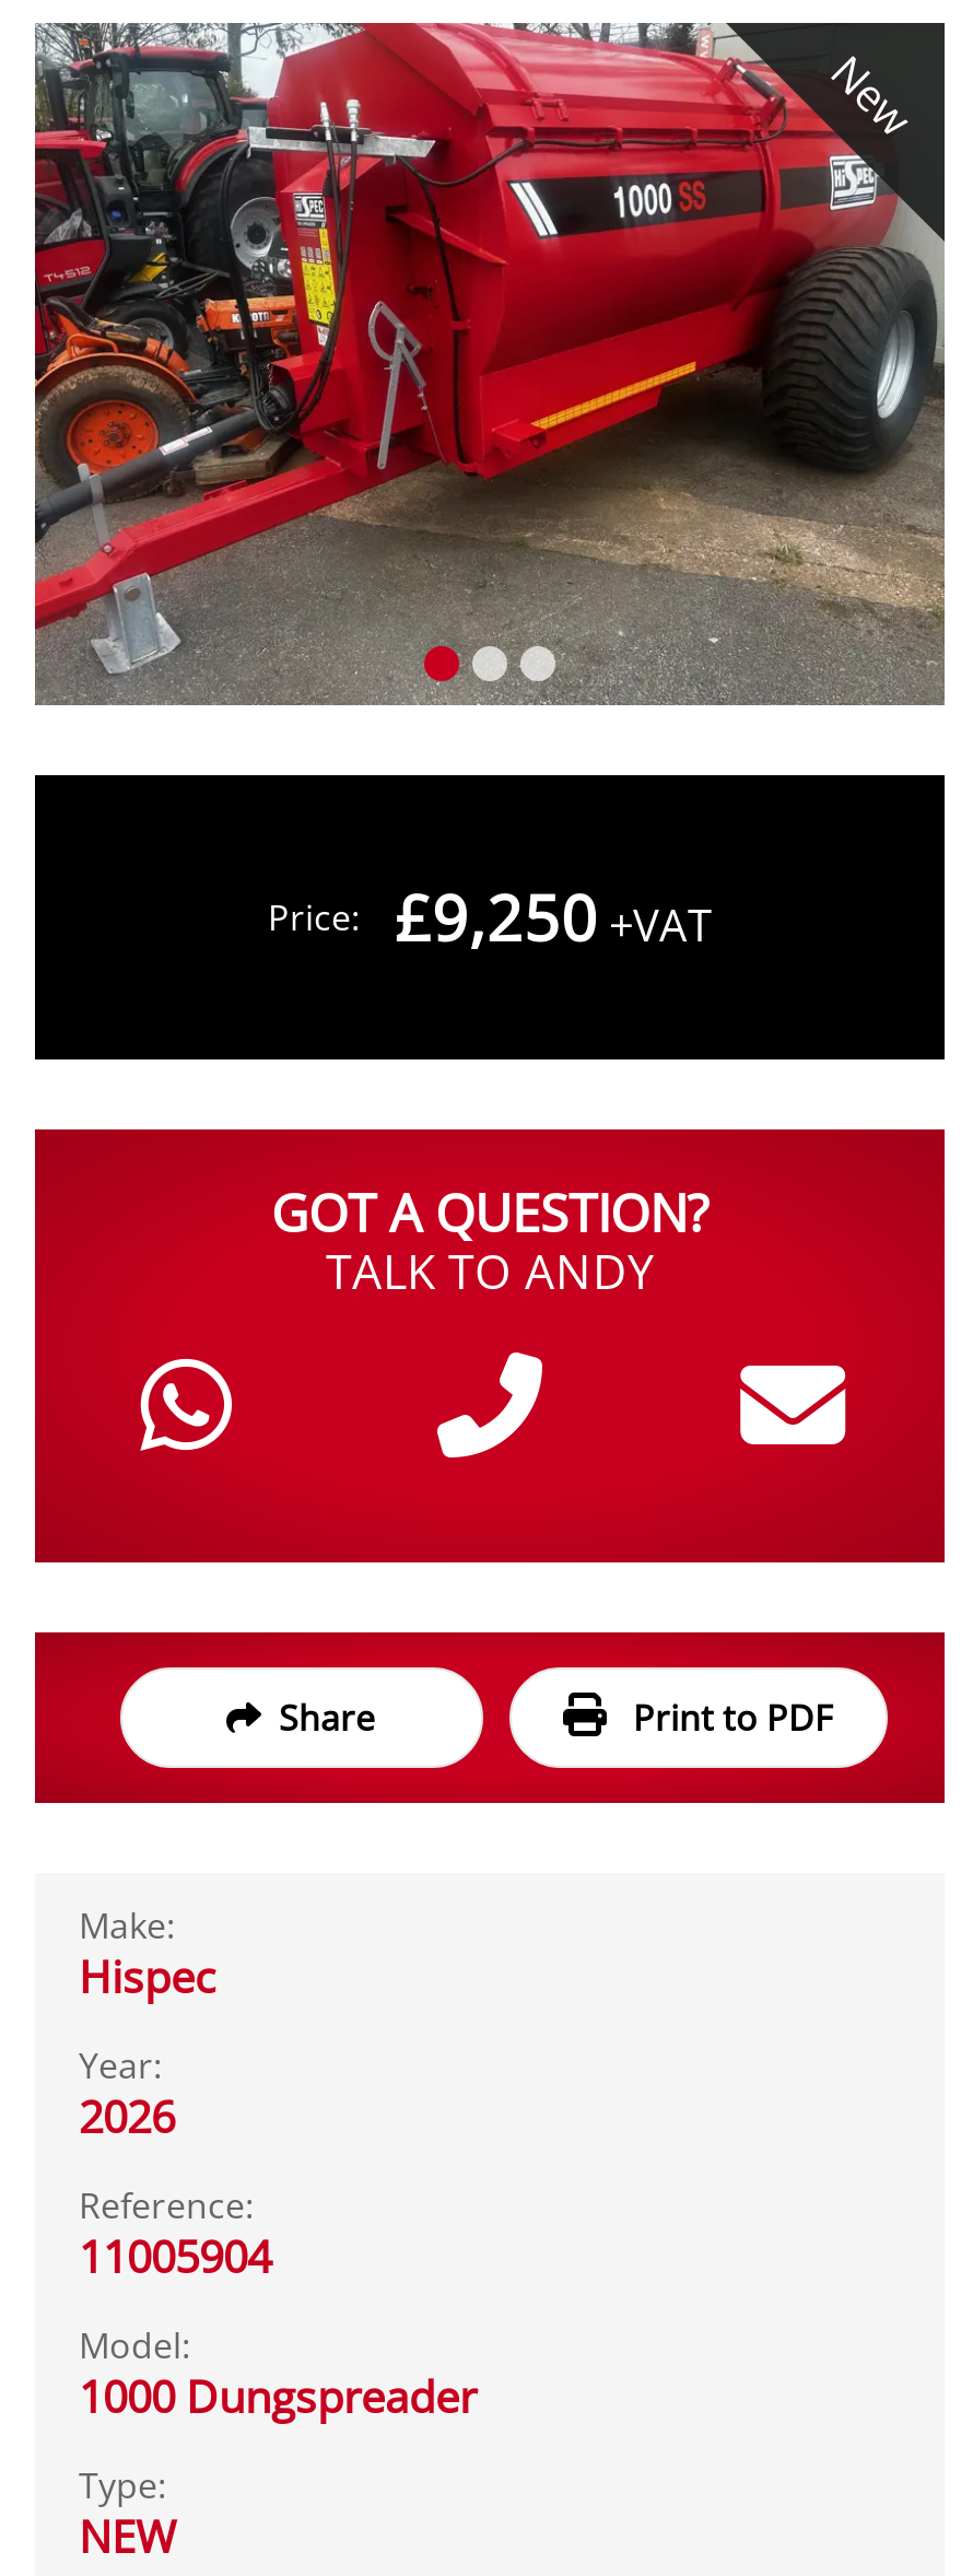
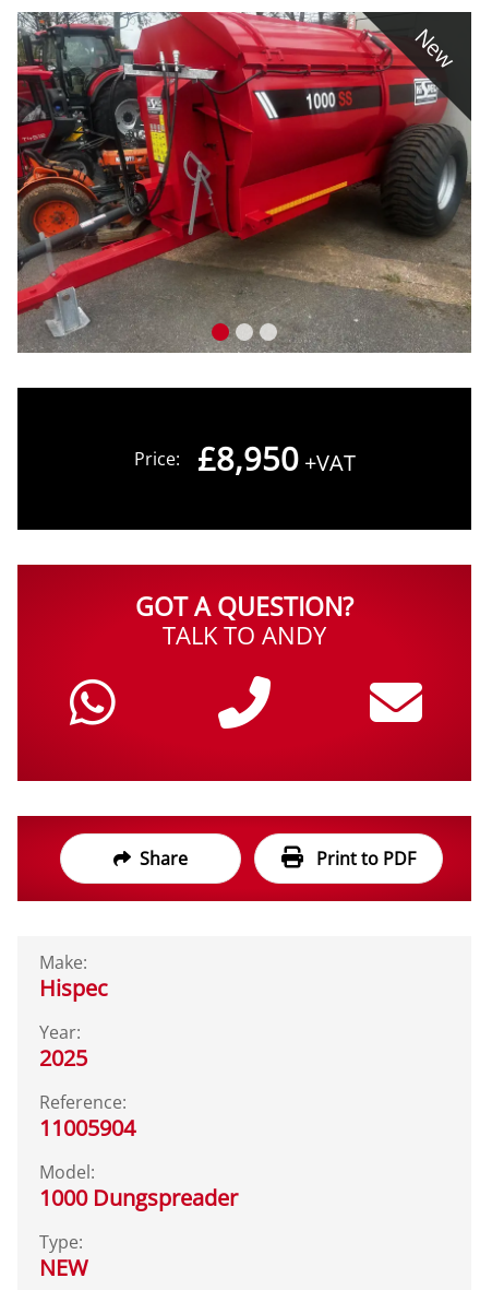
[268,874,712,960] Price: £9,250 +VAT -> [134,437,355,480] Price: £8,950 +VAT
[79,2086,175,2145] 2026 -> [39,1043,87,1072] 2025

